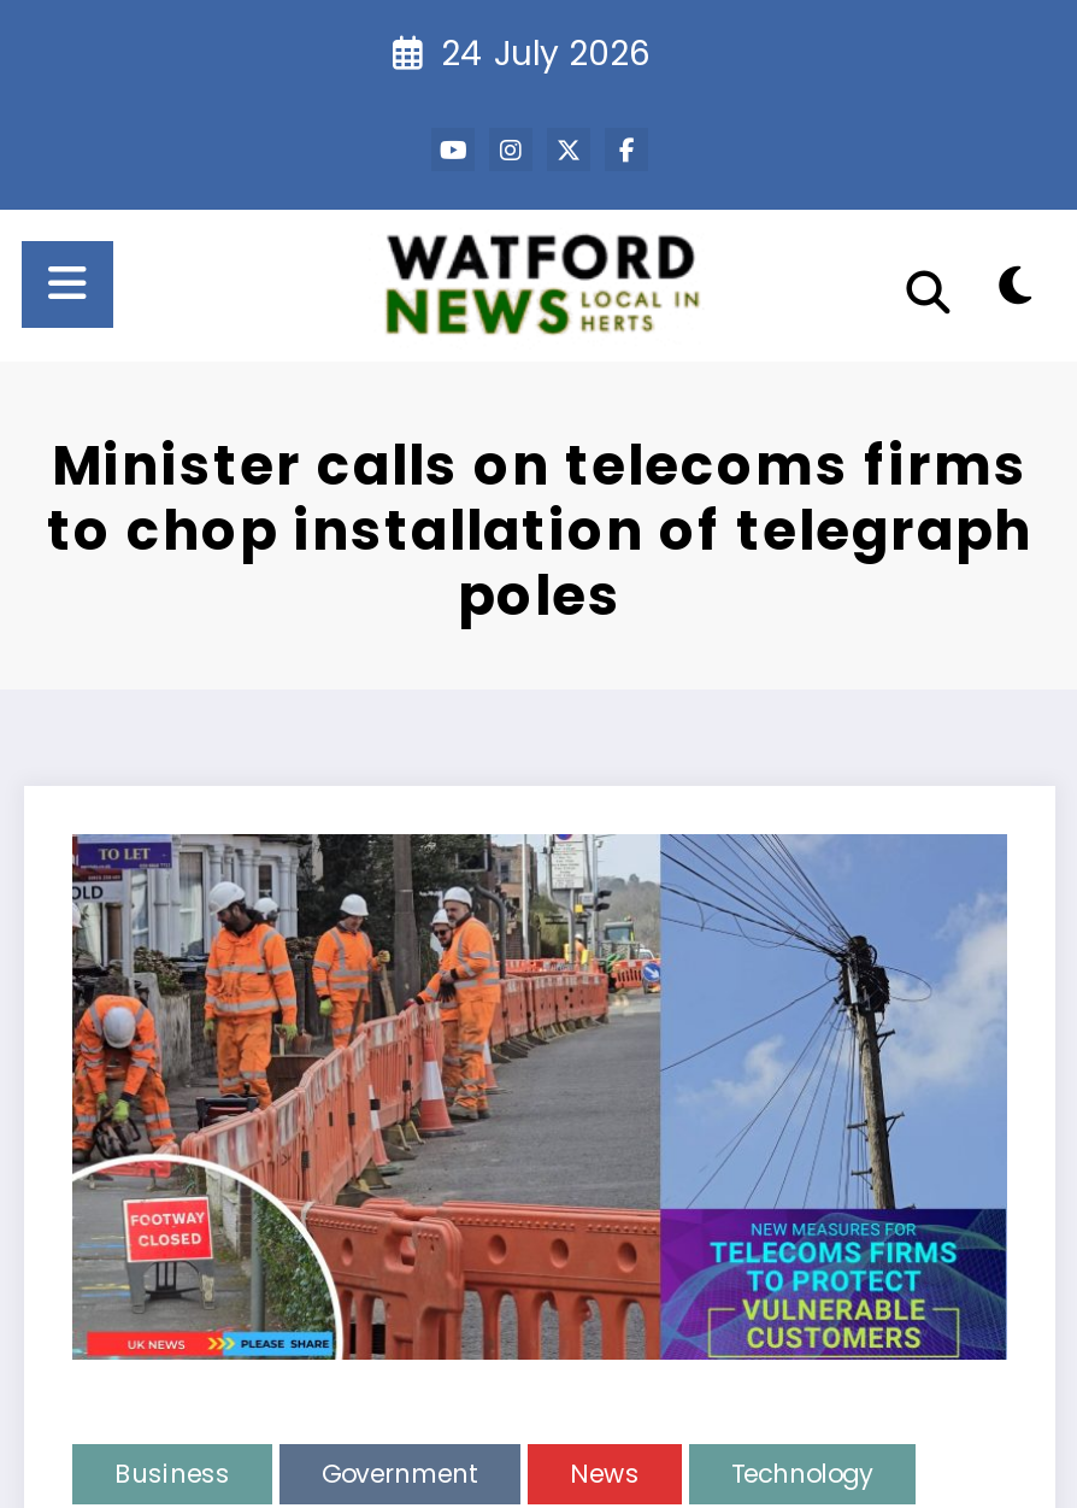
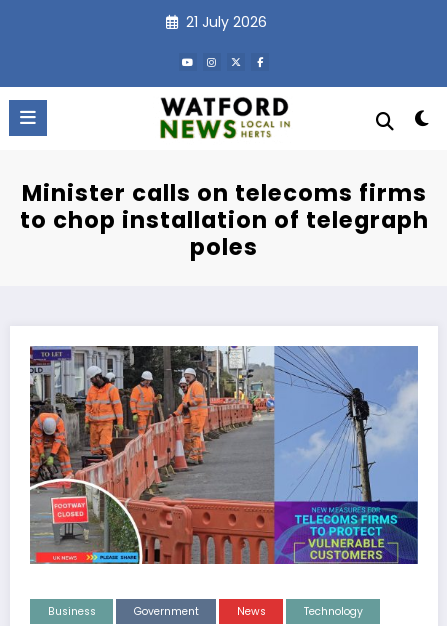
[441,29,651,77] 24 July 2026 -> [186,12,267,32] 21 July 2026

